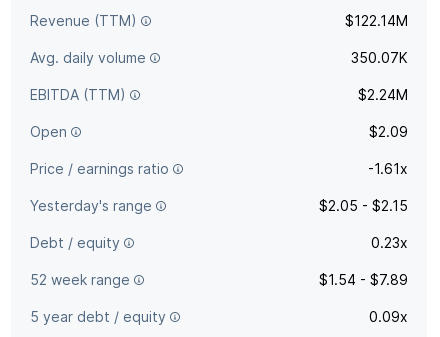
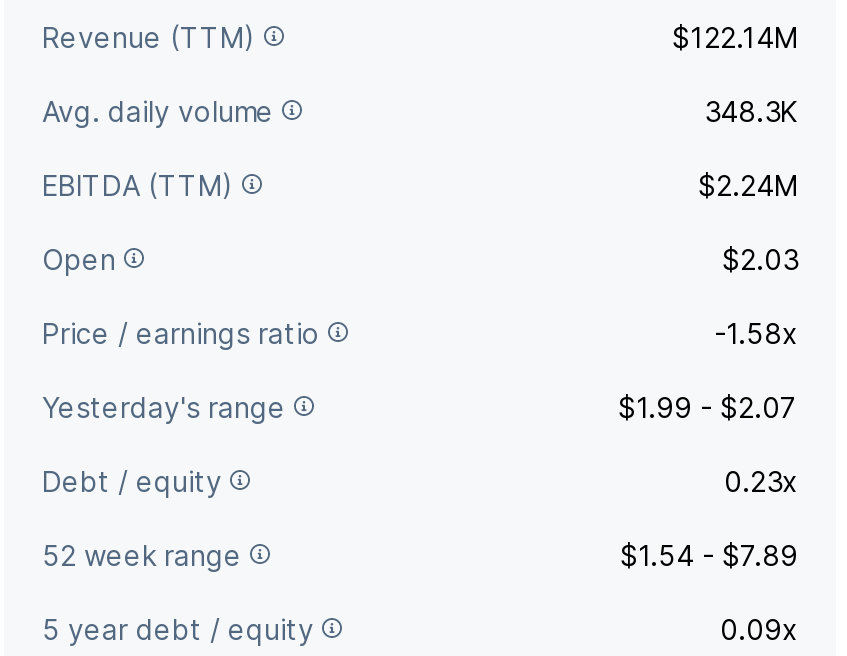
[351,49,408,66] 350.07K -> [704,93,798,127] 348.3K
[369,123,408,140] $2.09 -> [722,241,798,275] $2.03
[368,160,408,177] -1.61x -> [714,315,798,349] -1.58x
[319,197,408,214] $2.05 - $2.15 -> [618,389,798,423] $1.99 - $2.07

